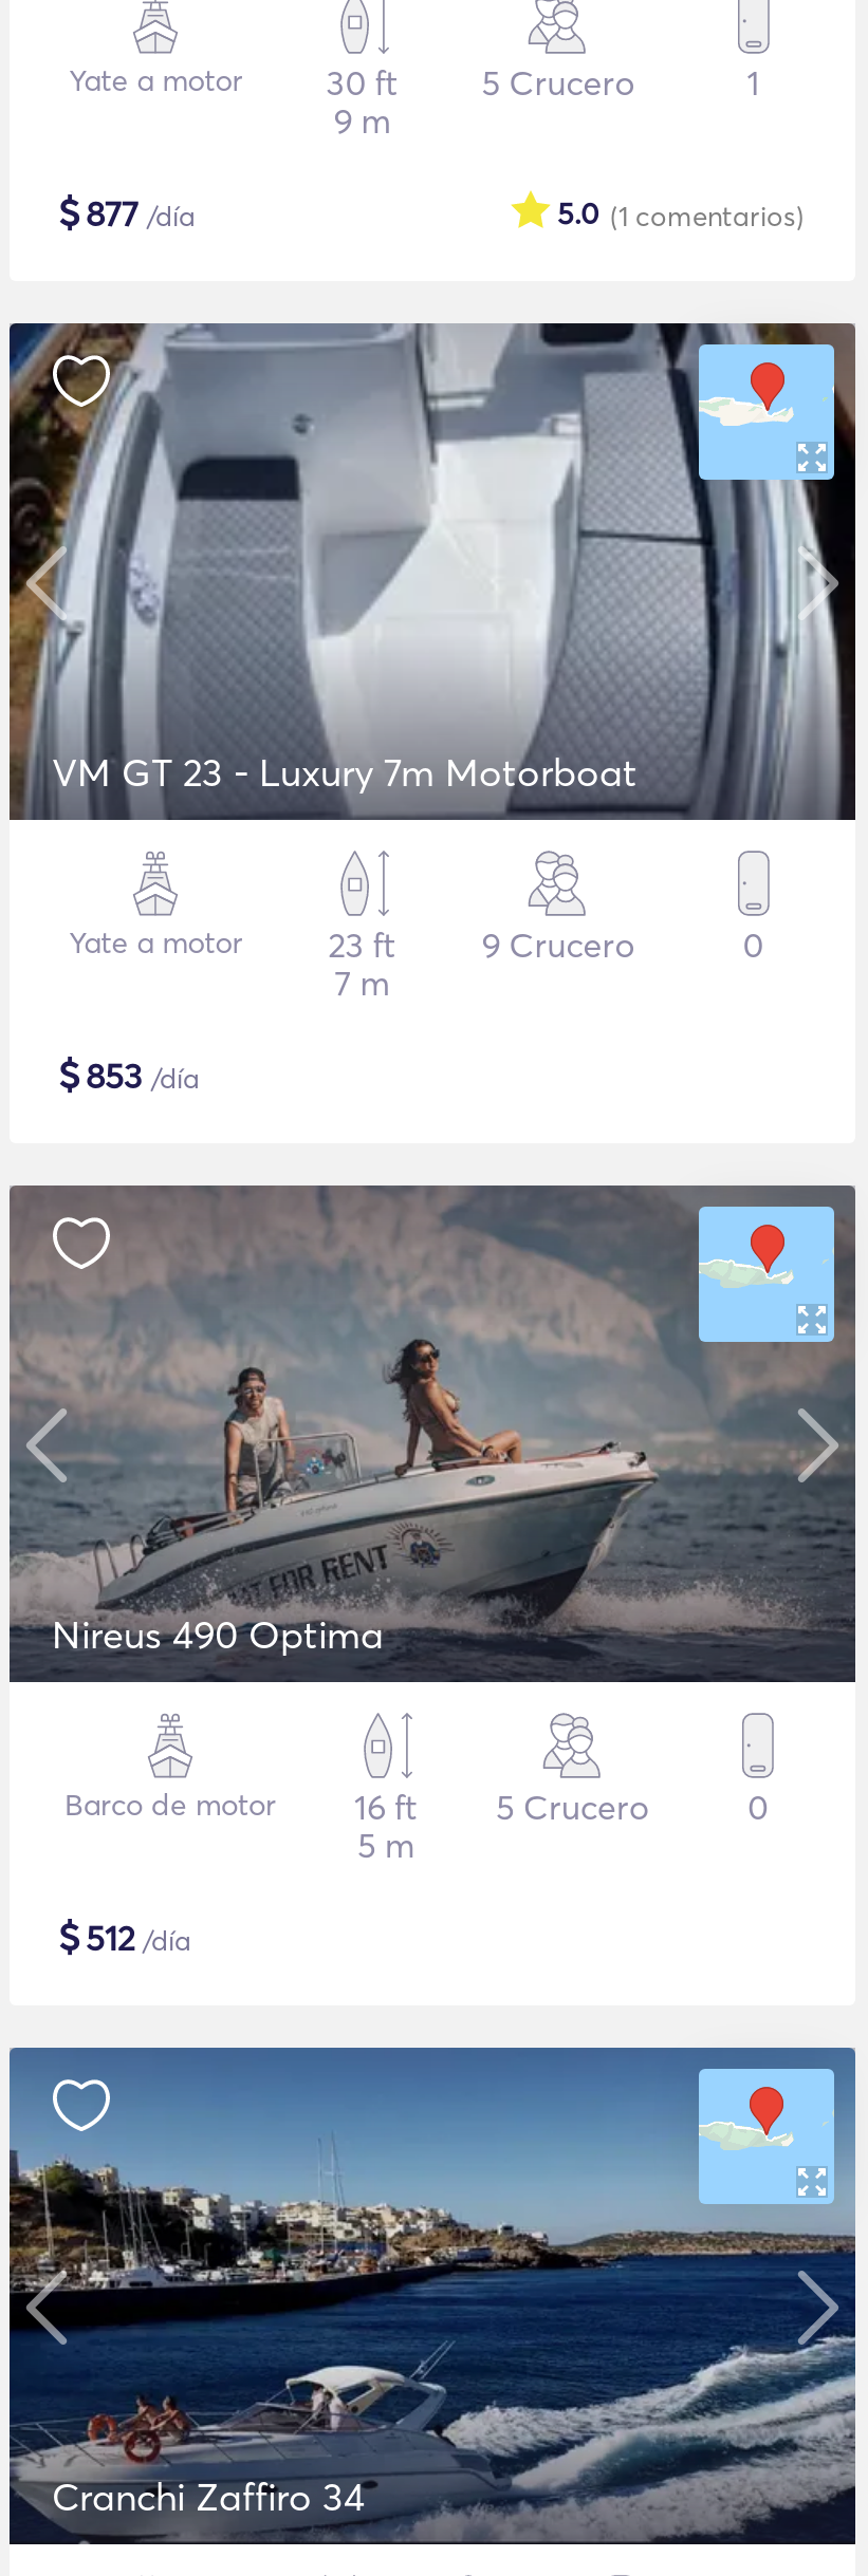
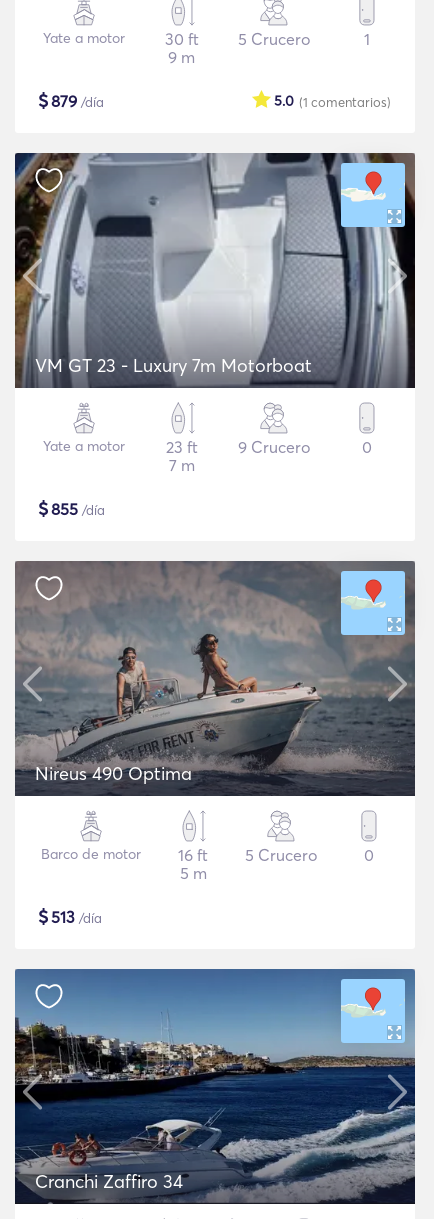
[58,188,196,237] $877 /día -> [38,89,104,112] $879 /día
[58,1050,200,1099] $853 /día -> [38,497,105,520] $855 /día
[58,1912,191,1961] $512 /día -> [38,905,102,928] $513 /día

